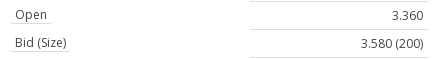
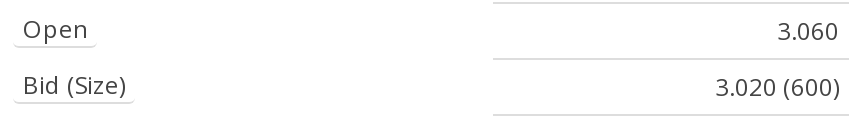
[392,7,423,24] 3.360 -> [777,15,839,49] 3.060
[361,35,423,52] 3.580 (200) -> [715,71,839,105] 3.020 (600)

